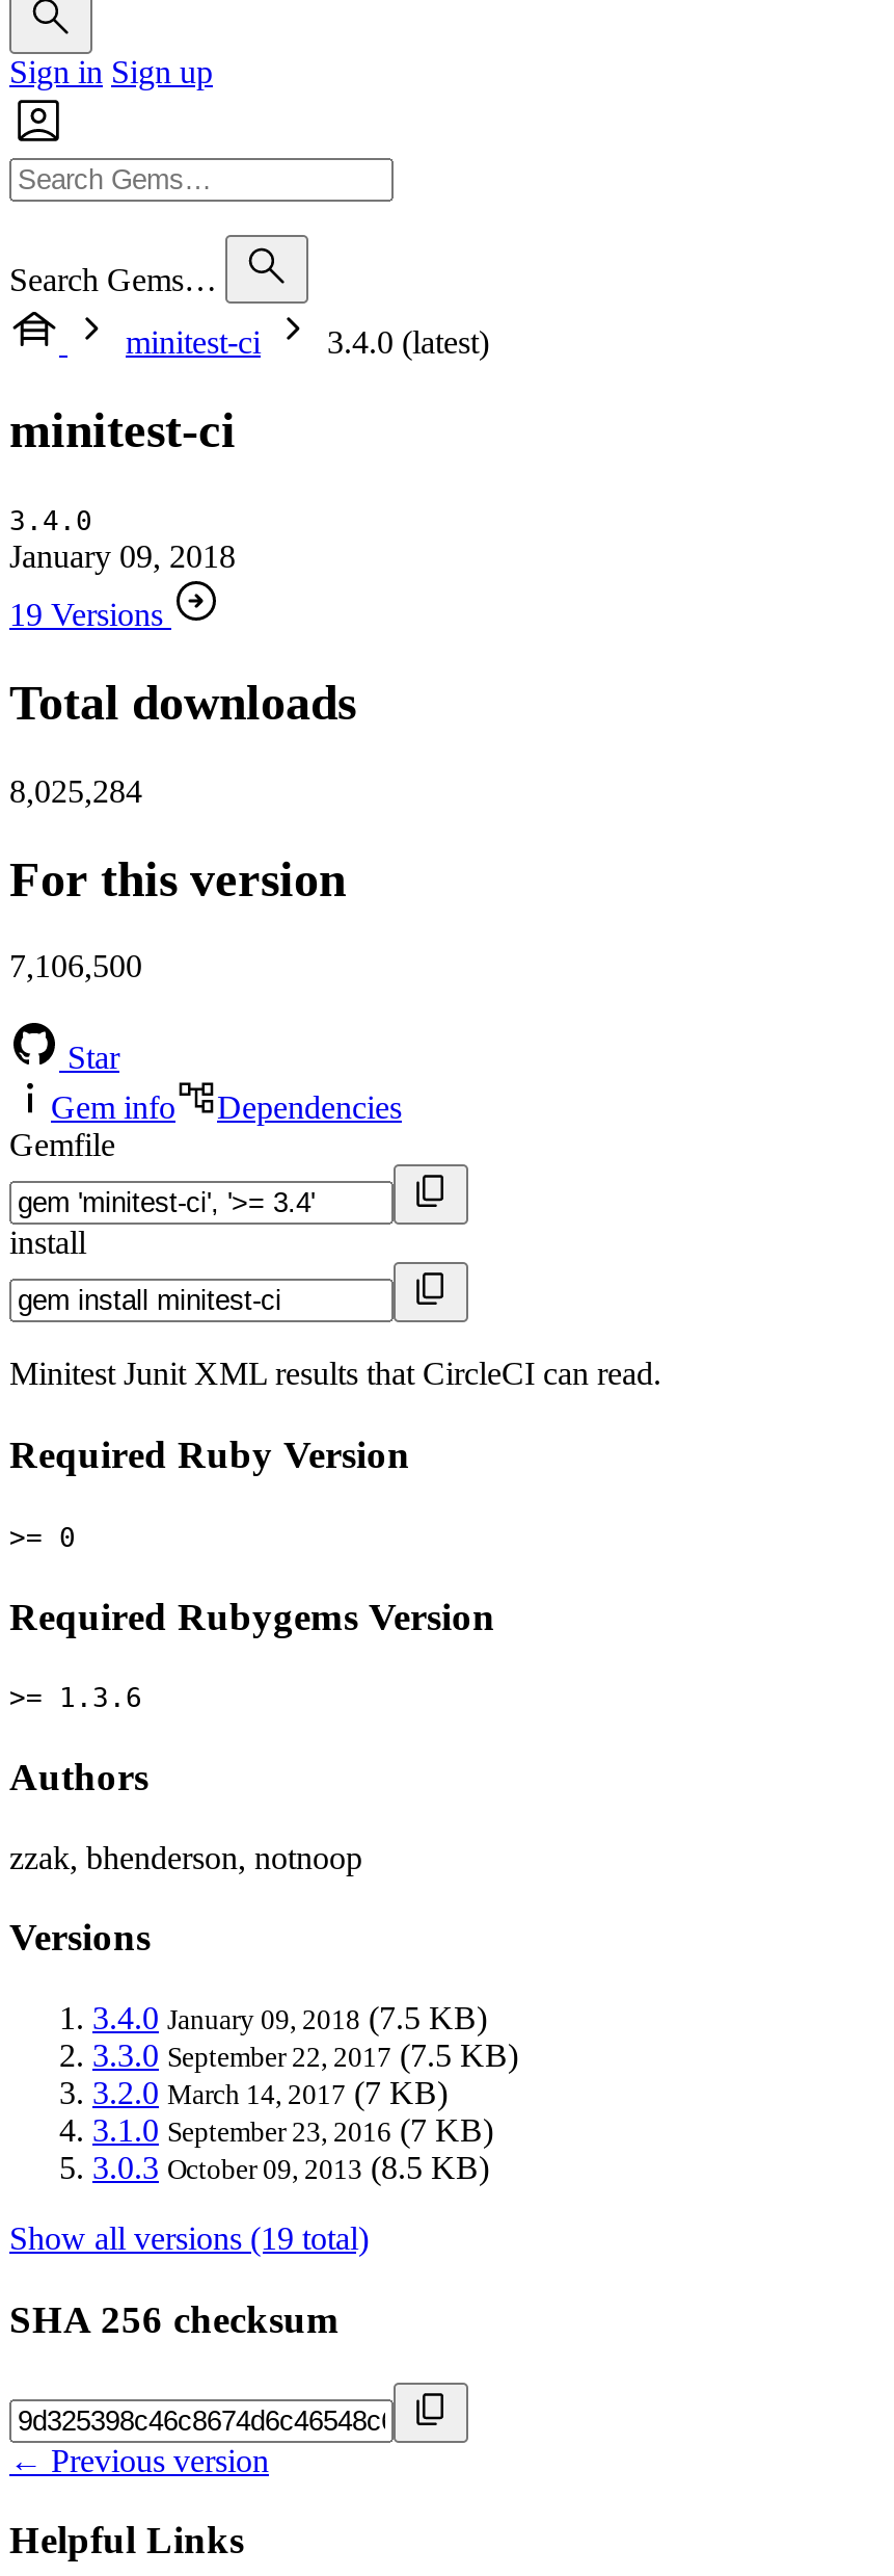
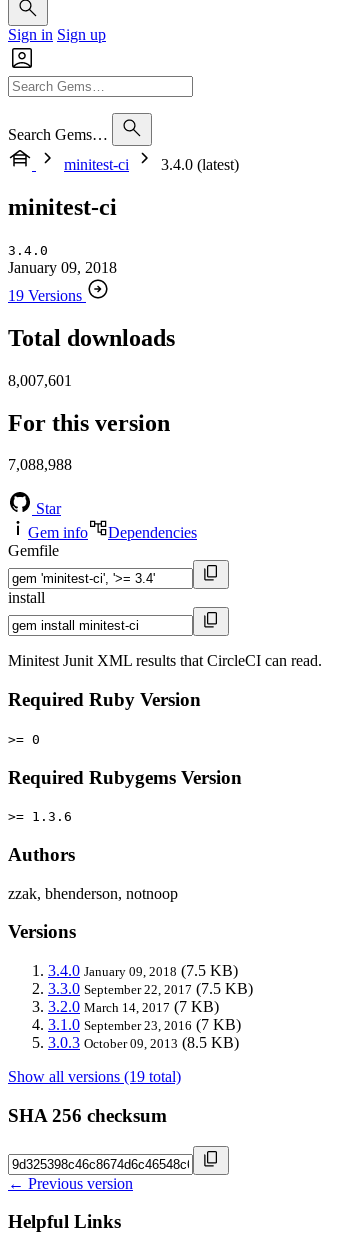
[9,773,142,808] 8,025,284 -> [8,372,72,389] 8,007,601
[9,949,142,984] 7,106,500 -> [8,456,72,473] 7,088,988

